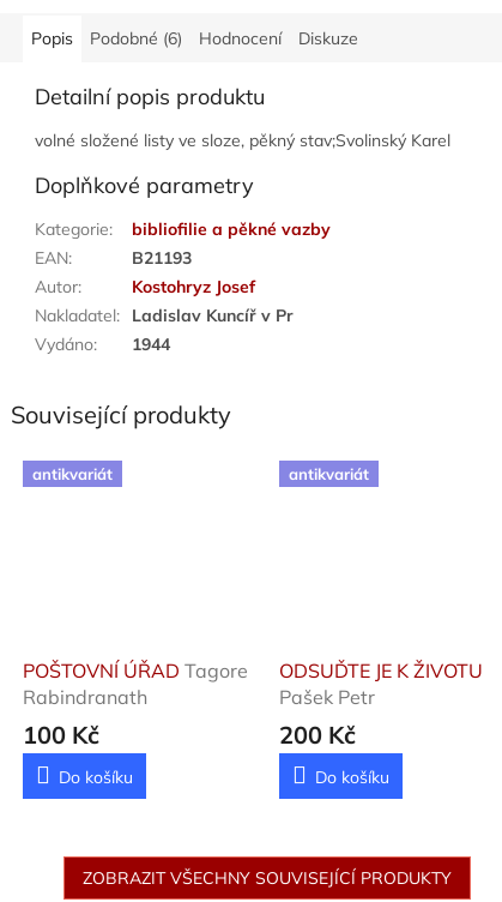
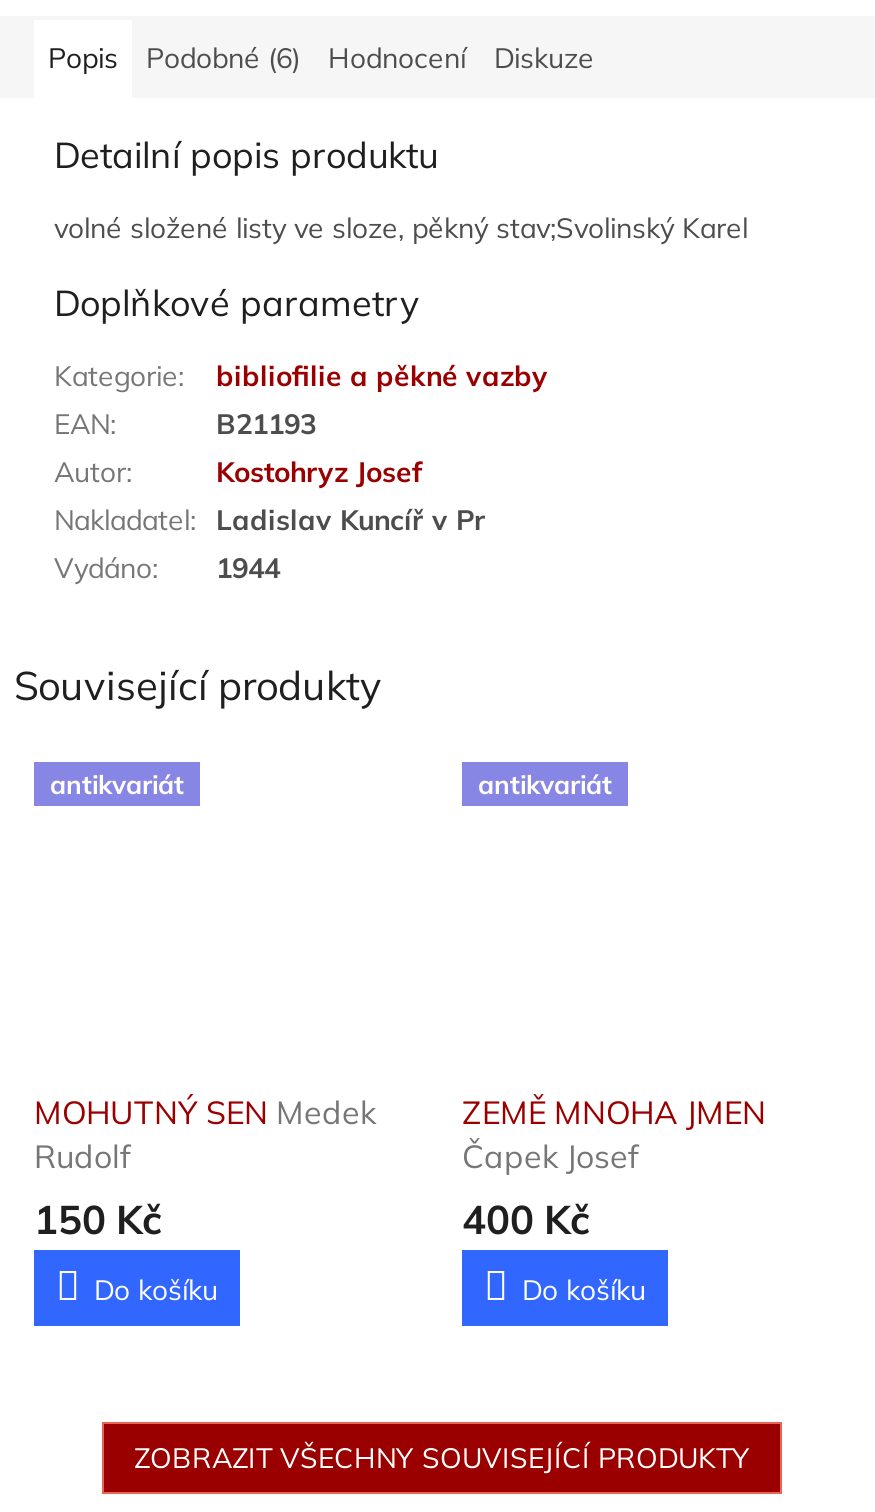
[23,659,248,750] POŠTOVNÍ ÚŘAD Tagore | Rabindranath | 100 Kč -> [34,1093,376,1245] MOHUTNÝ SEN Medek | Rudolf | 150 Kč
[279,659,483,750] ODSUĎTE JE K ŽIVOTU | Pašek Petr | 200 Kč -> [462,1093,766,1245] ZEMĚ MNOHA JMEN | Čapek Josef | 400 Kč

